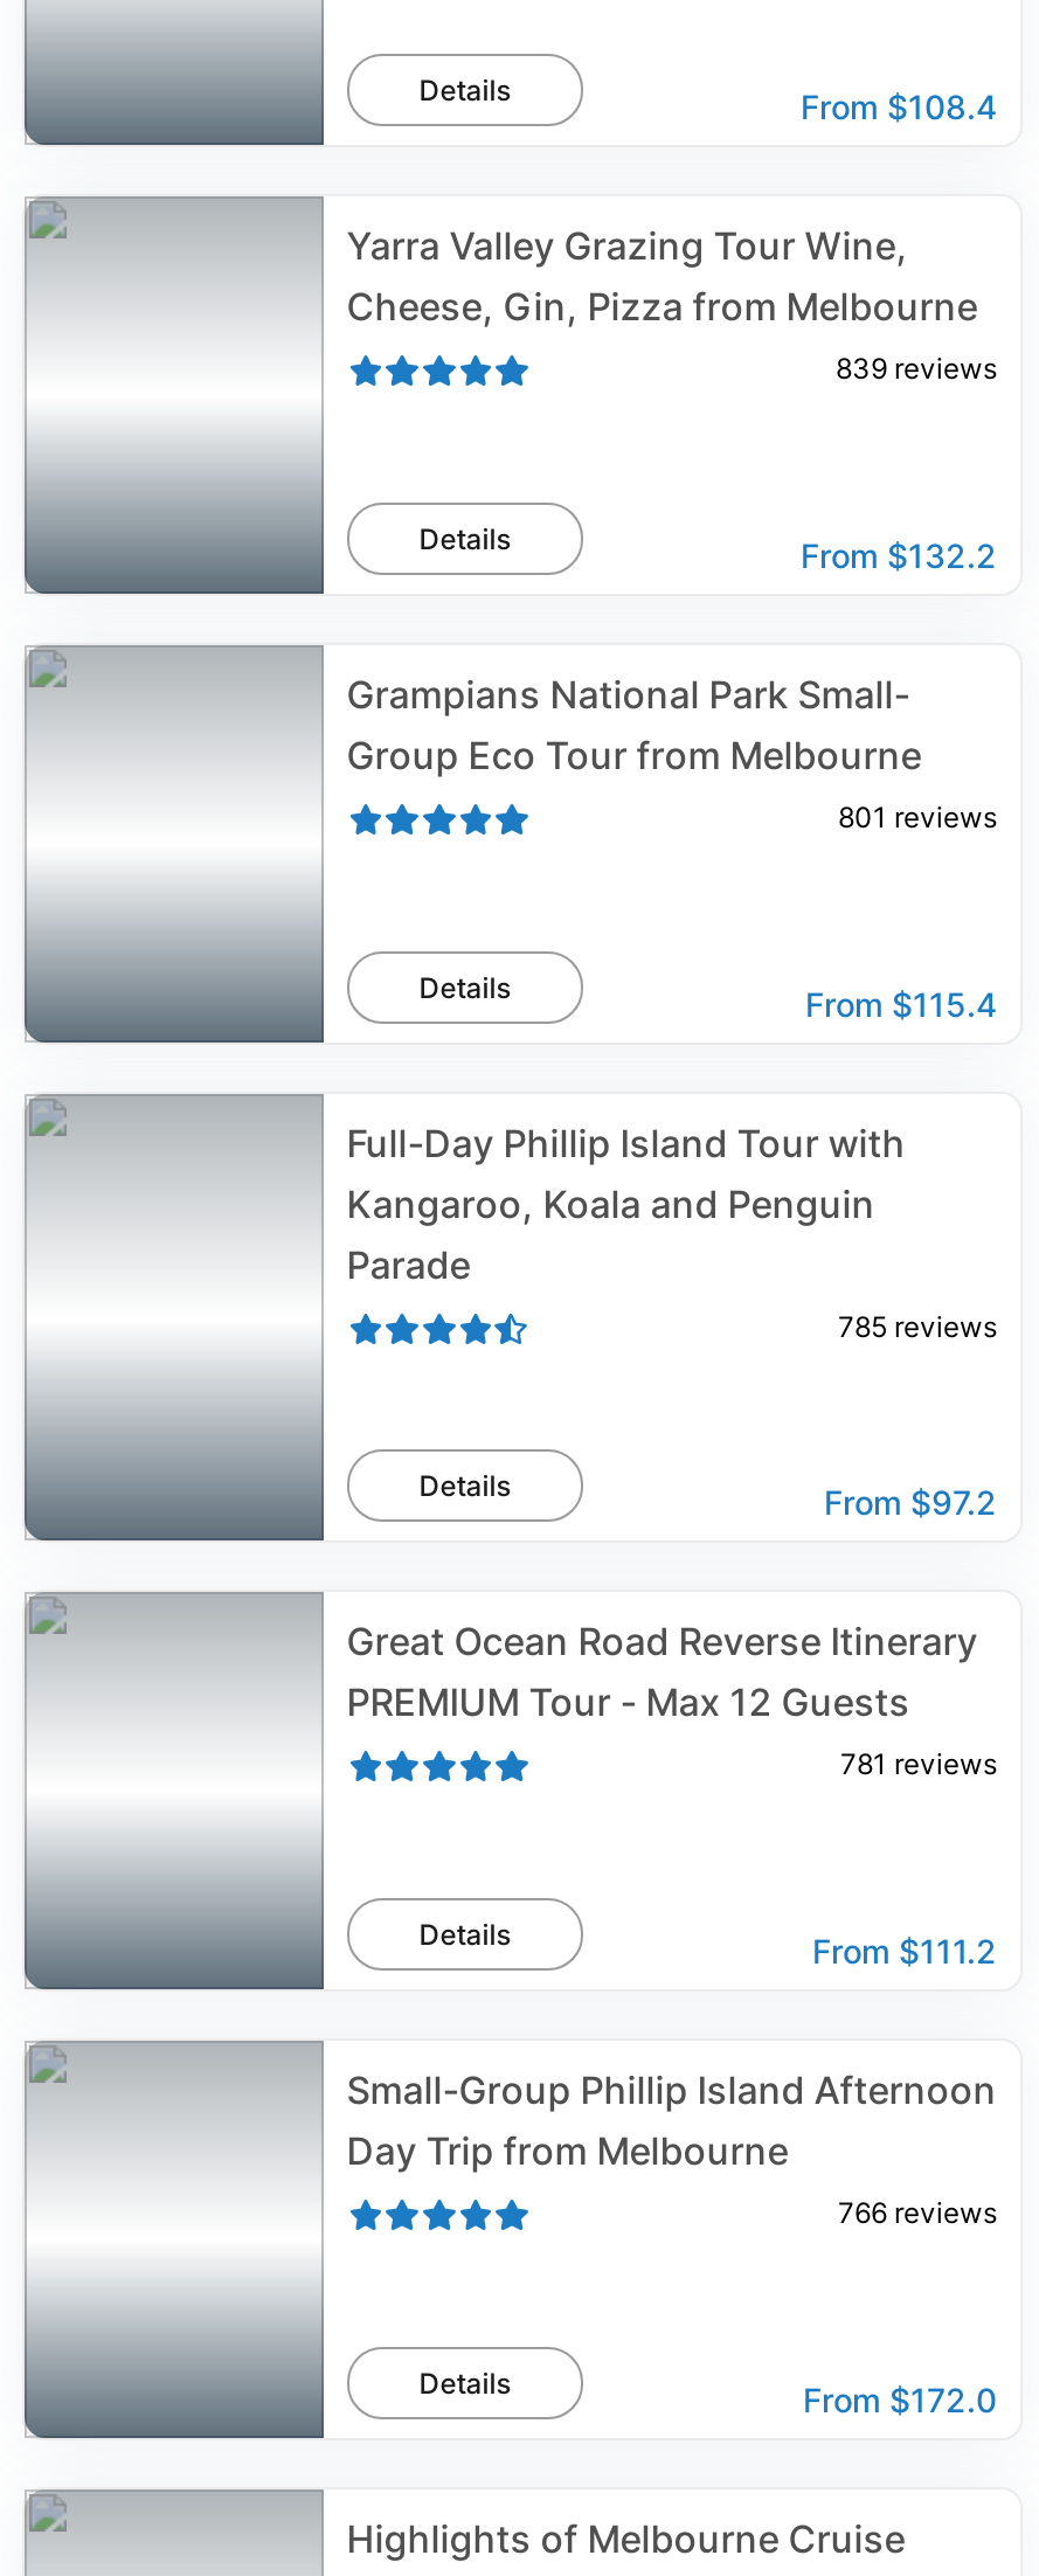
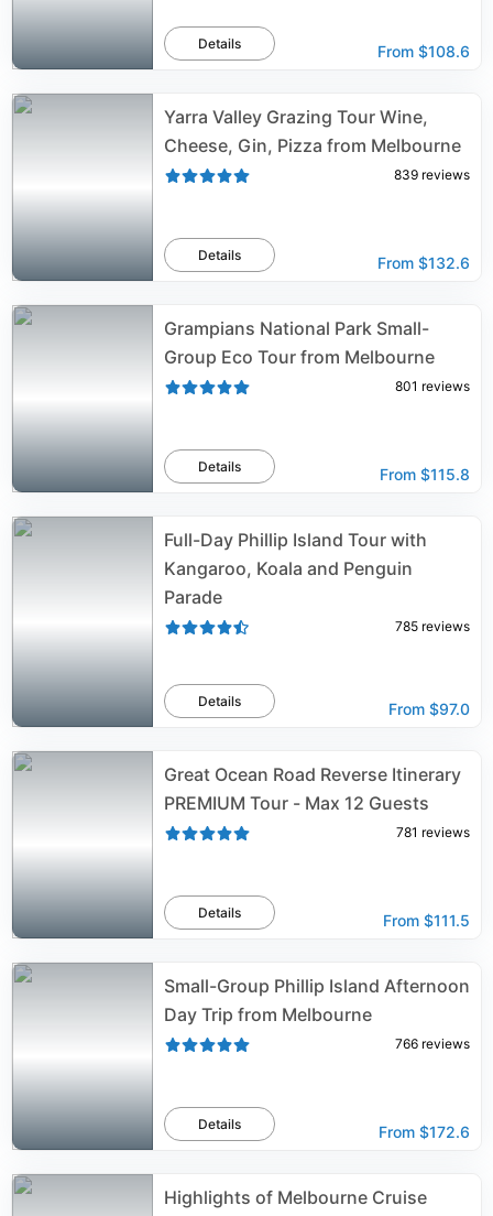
[801,86,997,126] From $108.4 -> [377,42,470,61] From $108.6
[801,535,997,575] From $132.2 -> [377,253,470,272] From $132.6
[805,984,997,1024] From $115.4 -> [380,465,470,484] From $115.8
[824,1482,997,1522] From $97.2 -> [388,699,470,718] From $97.0
[812,1931,997,1971] From $111.2 -> [383,911,470,930] From $111.5
[803,2380,997,2419] From $172.0 -> [379,1122,470,1141] From $172.6

